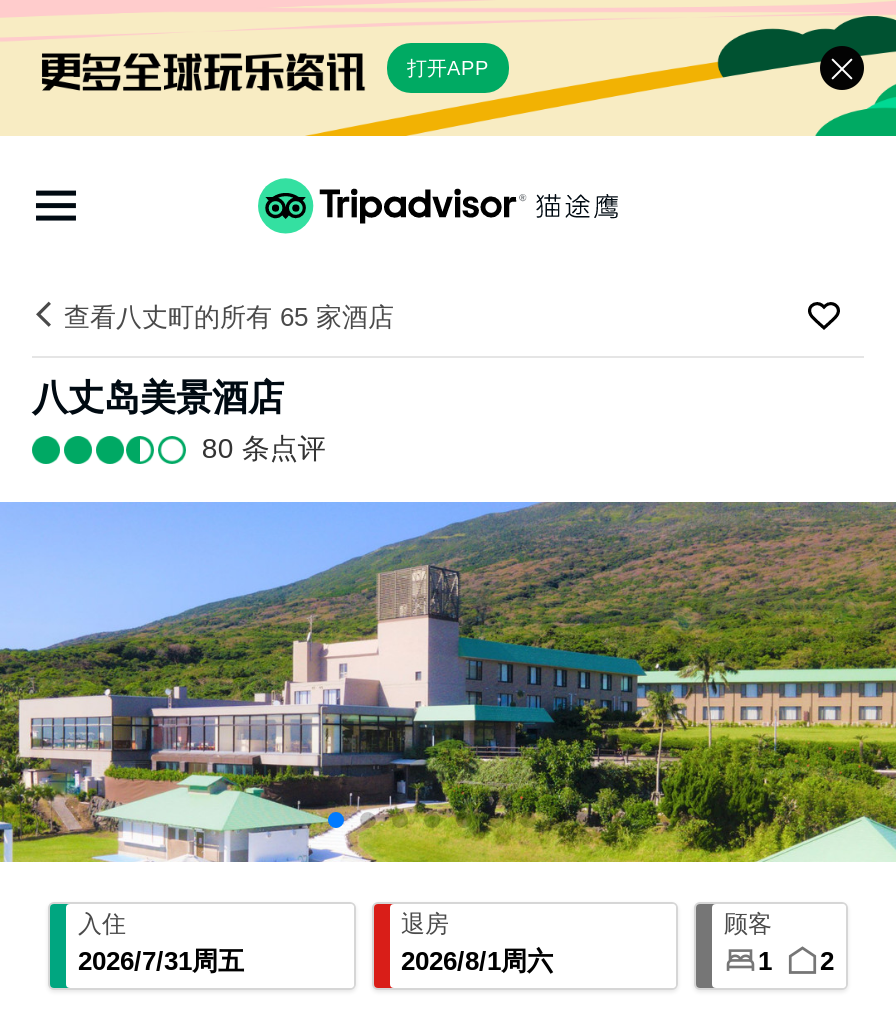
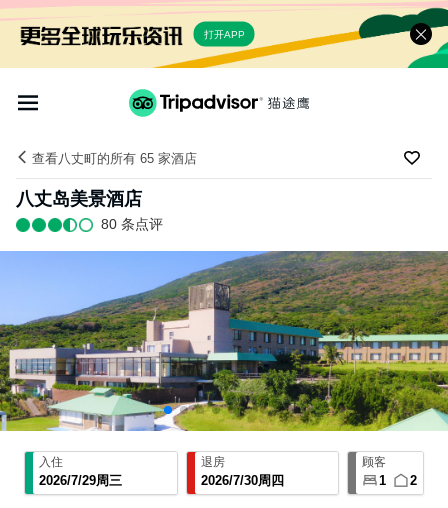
[78,947,244,977] 2026/7/31周五 -> [39,473,122,488] 2026/7/29周三
[401,947,553,977] 2026/8/1周六 -> [200,473,283,488] 2026/7/30周四

